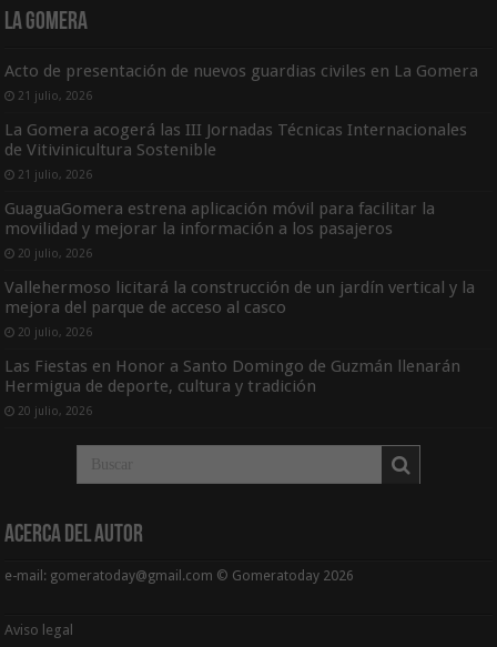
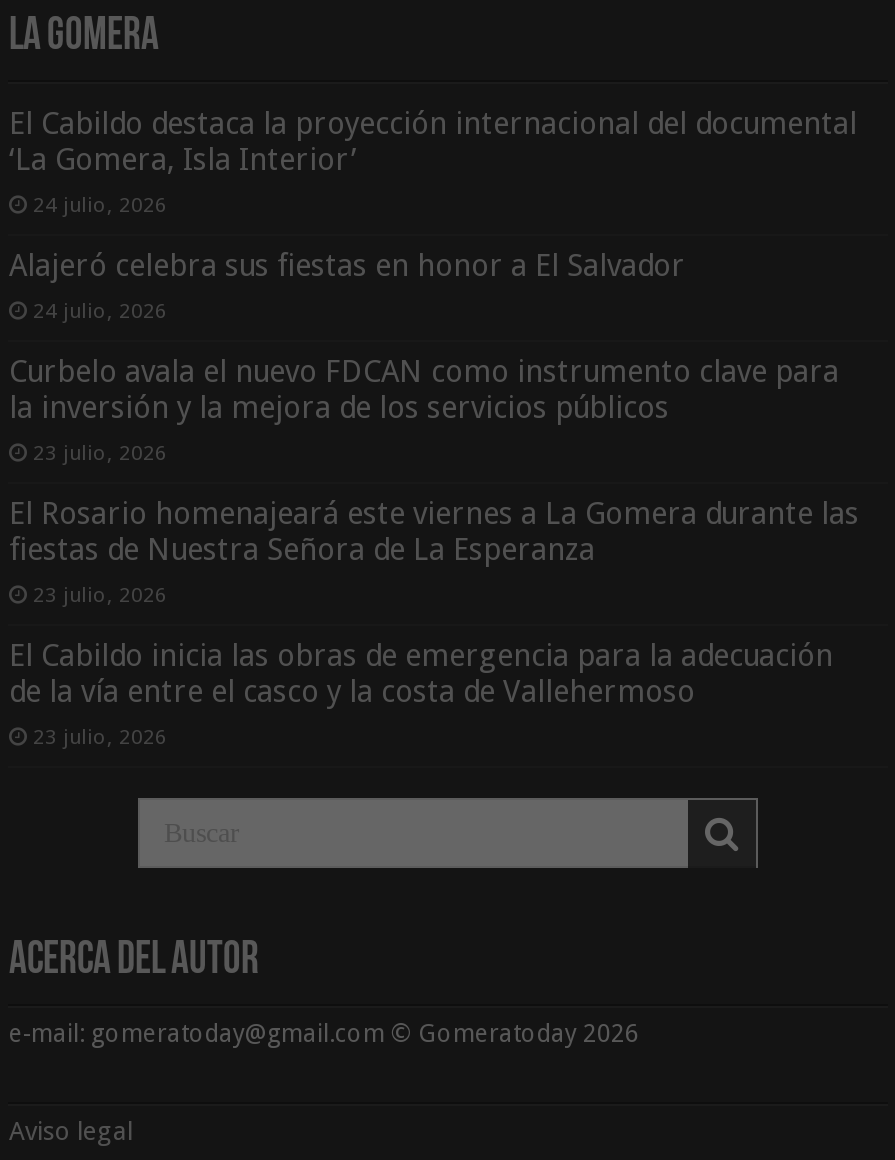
[5,61,479,102] Acto de presentación de nuevos guardias civiles en La Gomera | 21 julio, 2026 -> [9,107,857,217] El Cabildo destaca la proyección internacional del documental | ‘La Gomera, Isla Interior’ | 24 julio, 2026
[5,120,468,181] La Gomera acogerá las III Jornadas Técnicas Internacionales | de Vitivinicultura Sostenible | 21 julio, 2026 -> [9,249,685,323] Alajeró celebra sus fiestas en honor a El Salvador | 24 julio, 2026
[5,199,435,260] GuaguaGomera estrena aplicación móvil para facilitar la | movilidad y mejorar la información a los pasajeros | 20 julio, 2026 -> [9,355,839,465] Curbelo avala el nuevo FDCAN como instrumento clave para | la inversión y la mejora de los servicios públicos | 23 julio, 2026
[5,277,475,338] Vallehermoso licitará la construcción de un jardín vertical y la | mejora del parque de acceso al casco | 20 julio, 2026 -> [9,497,859,607] El Rosario homenajeará este viernes a La Gomera durante las | fiestas de Nuestra Señora de La Esperanza | 23 julio, 2026
[5,356,461,417] Las Fiestas en Honor a Santo Domingo de Guzmán llenarán | Hermigua de deporte, cultura y tradición | 20 julio, 2026 -> [9,639,833,749] El Cabildo inicia las obras de emergencia para la adecuación | de la vía entre el casco y la costa de Vallehermoso | 23 julio, 2026

